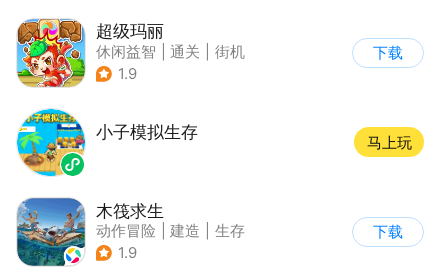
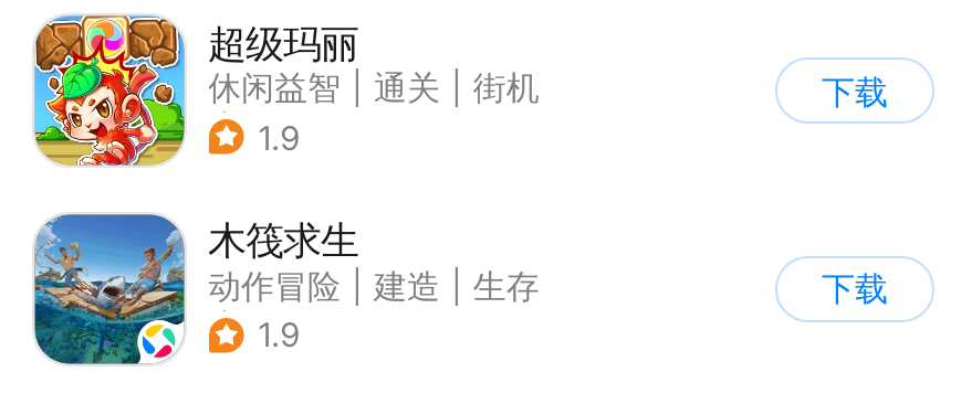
[17,108,412,177] [image] | 小子模拟生存 | 马上玩 -> none

